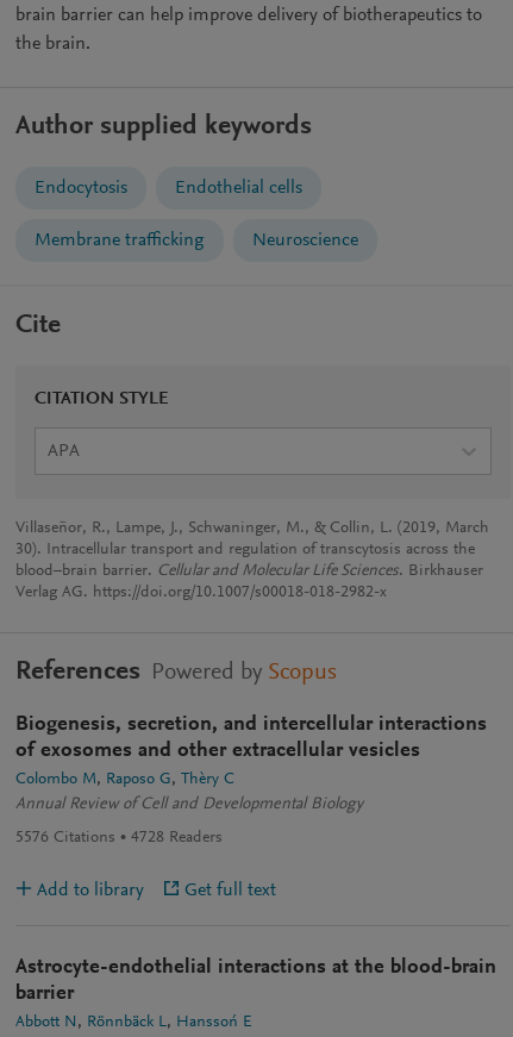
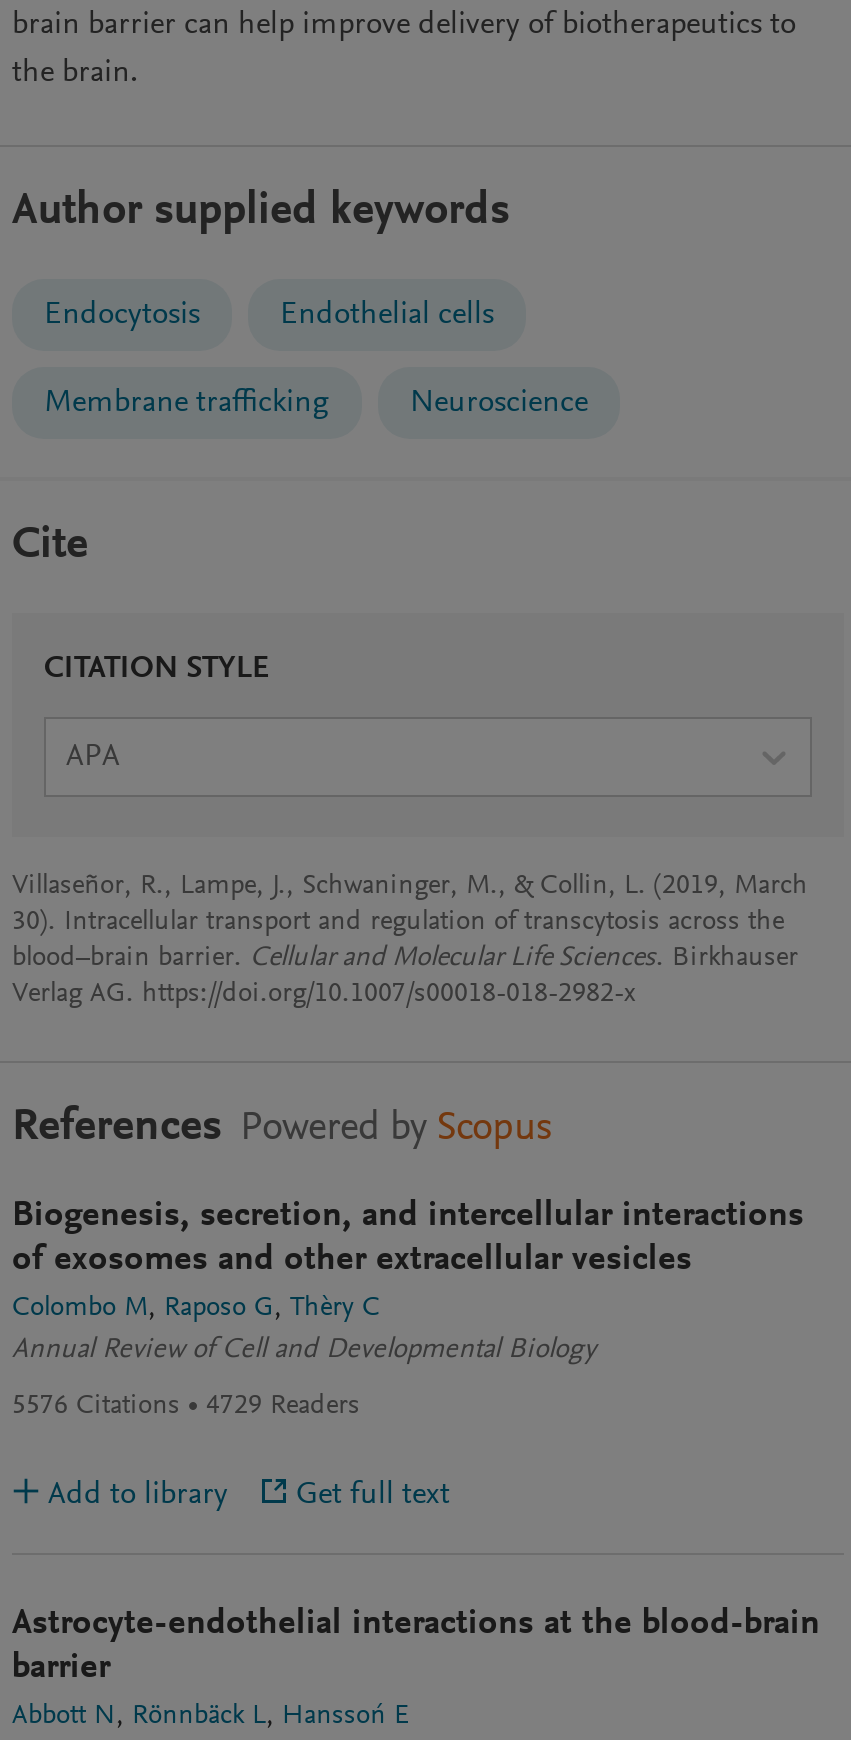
[15,830,223,847] 5576 Citations 4728 Readers -> [12,1393,360,1421] 5576 Citations 4729 Readers

